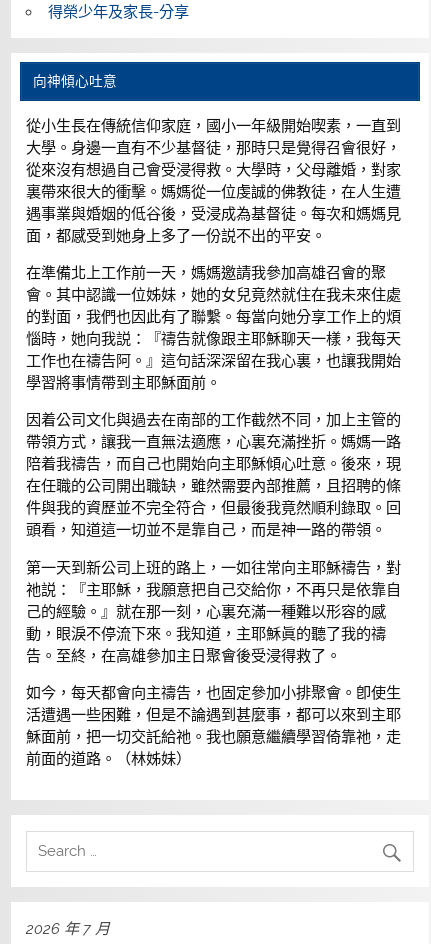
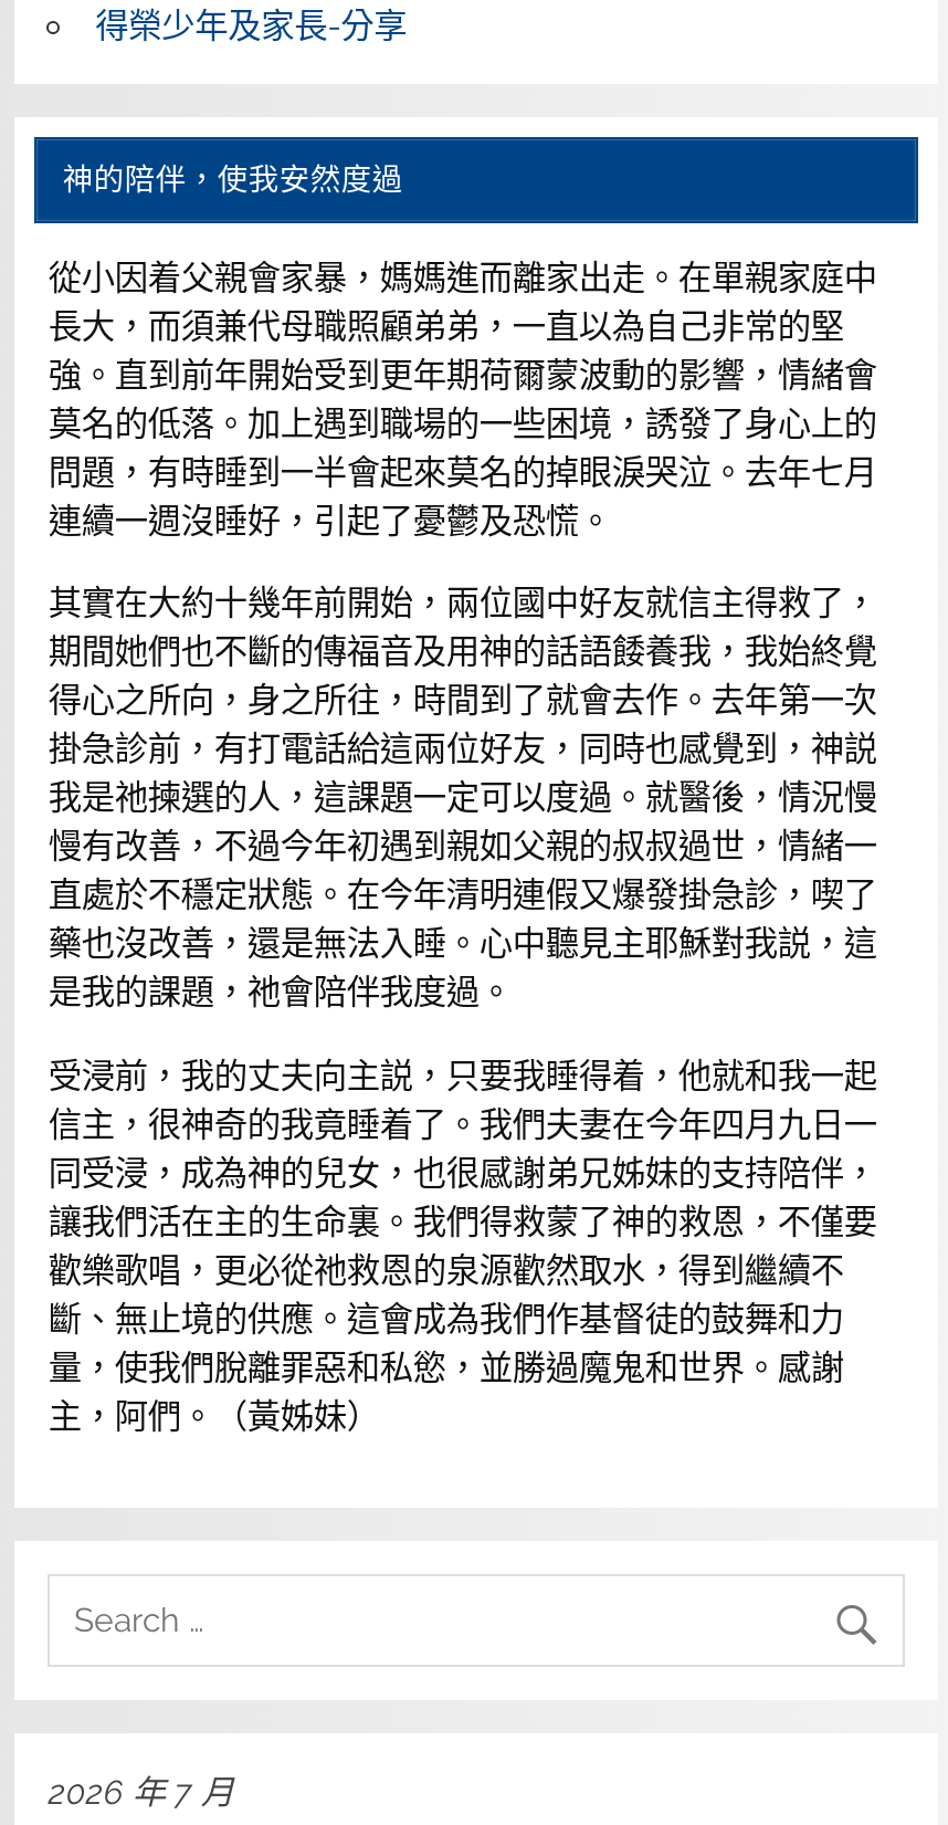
[26,73,401,768] 向神傾心吐意 | 從小生長在傳統信仰家庭，國小一年級開始喫素，一直到 | 大學。身邊一直有不少基督徒，那時只是覺得召會很好， | 從來沒有想過自己會受浸得救。大學時，父母離婚，對家 | 裏帶來很大的衝擊。媽媽從一位虔誠的佛教徒，在人生遭 | 遇事業與婚姻的低谷後，受浸成為基督徒。每次和媽媽見 | 面，都感受到她身上多了一份説不出的平安。 | 在準備北上工作前一天，媽媽邀請我參加高雄召會的聚 | 會。其中認識一位姊妹，她的女兒竟然就住在我未來住處 | 的對面，我們也因此有了聯繫。每當向她分享工作上的煩 | 惱時，她向我説：『禱告就像跟主耶穌聊天一樣，我每天 | 工作也在禱告阿。』這句話深深留在我心裏，也讓我開始 | 學習將事情帶到主耶穌面前。 | 因着公司文化與過去在南部的工作截然不同，加上主管的 | 帶領方式，讓我一直無法適應，心裏充滿挫折。媽媽一路 | 陪着我禱告，而自己也開始向主耶穌傾心吐意。後來，現 | 在任職的公司開出職缺，雖然需要內部推薦，且招聘的條 | 件與我的資歷並不完全符合，但最後我竟然順利錄取。回 | 頭看，知道這一切並不是靠自己，而是神一路的帶領。 | 第一天到新公司上班的路上，一如往常向主耶穌禱告，對 | 祂説：『主耶穌，我願意把自己交給你，不再只是依靠自 | 己的經驗。』就在那一刻，心裏充滿一種難以形容的感 | 動，眼淚不停流下來。我知道，主耶穌眞的聽了我的禱 | 告。至終，在高雄參加主日聚會後受浸得救了。 | 如今，每天都會向主禱告，也固定參加小排聚會。卽使生 | 活遭遇一些困難，但是不論遇到甚麼事，都可以來到主耶 | 穌面前，把一切交託給祂。我也願意繼續學習倚靠祂，走 | 前面的道路。（林姊妹） -> [48,161,877,1436] 神的陪伴，使我安然度過 | 從小因着父親會家暴，媽媽進而離家出走。在單親家庭中 | 長大，而須兼代母職照顧弟弟，一直以為自己非常的堅 | 強。直到前年開始受到更年期荷爾蒙波動的影響，情緒會 | 莫名的低落。加上遇到職場的一些困境，誘發了身心上的 | 問題，有時睡到一半會起來莫名的掉眼淚哭泣。去年七月 | 連續一週沒睡好，引起了憂鬱及恐慌。 | 其實在大約十幾年前開始，兩位國中好友就信主得救了， | 期間她們也不斷的傳福音及用神的話語餧養我，我始終覺 | 得心之所向，身之所往，時間到了就會去作。去年第一次 | 掛急診前，有打電話給這兩位好友，同時也感覺到，神説 | 我是祂揀選的人，這課題一定可以度過。就醫後，情況慢 | 慢有改善，不過今年初遇到親如父親的叔叔過世，情緒一 | 直處於不穩定狀態。在今年清明連假又爆發掛急診，喫了 | 藥也沒改善，還是無法入睡。心中聽見主耶穌對我説，這 | 是我的課題，祂會陪伴我度過。 | 受浸前，我的丈夫向主説，只要我睡得着，他就和我一起 | 信主，很神奇的我竟睡着了。我們夫妻在今年四月九日一 | 同受浸，成為神的兒女，也很感謝弟兄姊妹的支持陪伴， | 讓我們活在主的生命裏。我們得救蒙了神的救恩，不僅要 | 歡樂歌唱，更必從祂救恩的泉源歡然取水，得到繼續不 | 斷、無止境的供應。這會成為我們作基督徒的鼓舞和力 | 量，使我們脫離罪惡和私慾，並勝過魔鬼和世界。感謝 | 主，阿們。（黃姊妹）

